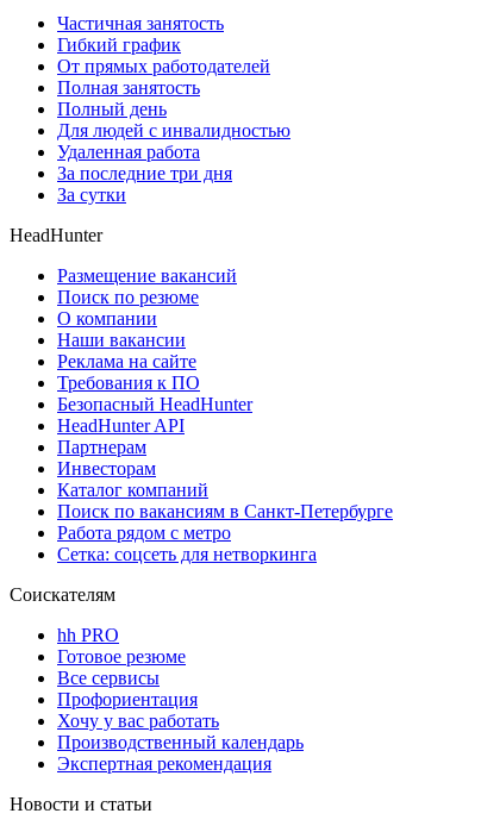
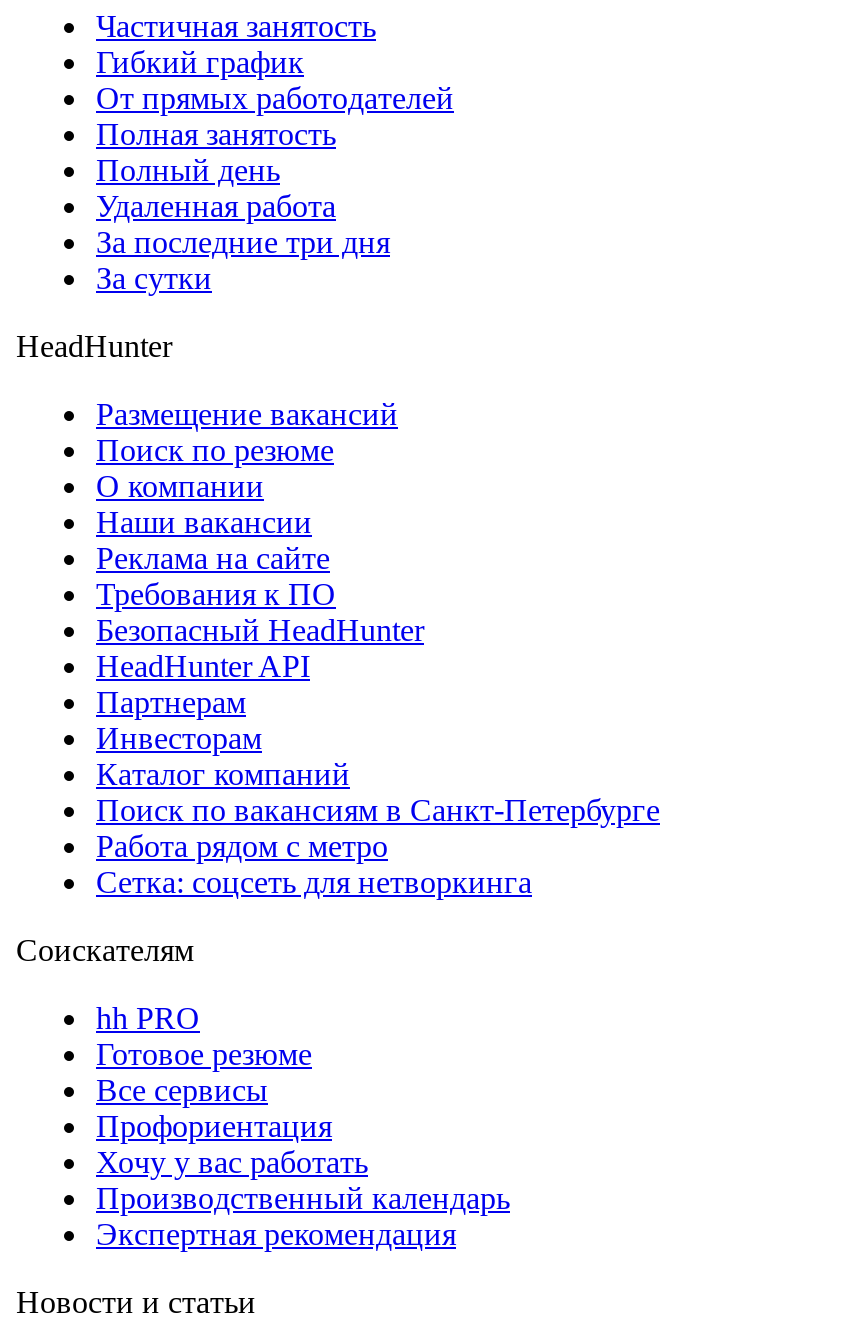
[57,120,291,141] Для людей с инвалидностью -> none

